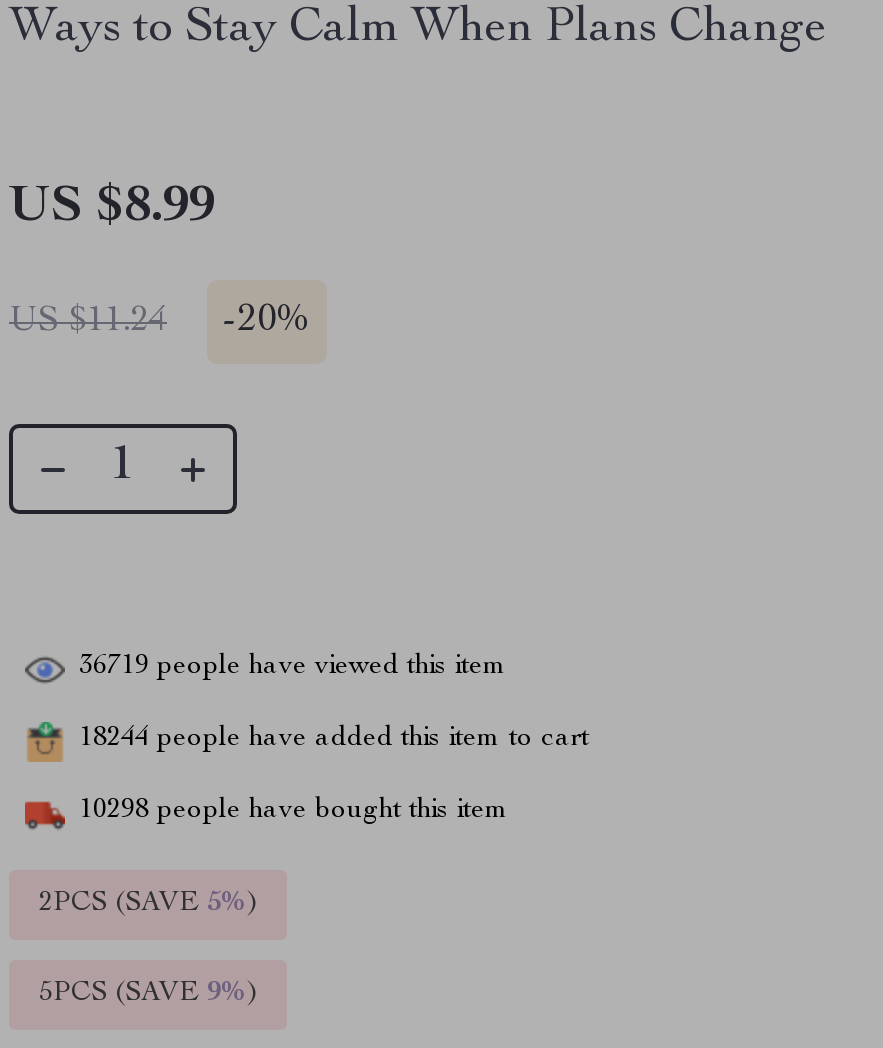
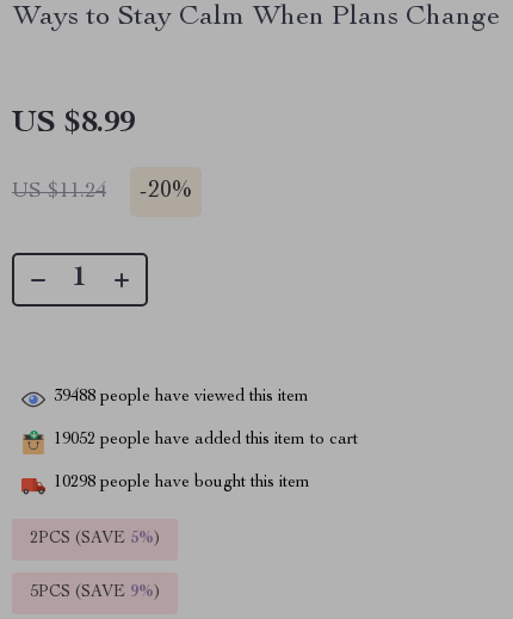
[79,653,507,681] 36719 people have viewed this item -> [54,389,309,406] 39488 people have viewed this item
[79,725,589,753] 18244 people have added this item to cart -> [54,432,358,449] 19052 people have added this item to cart

